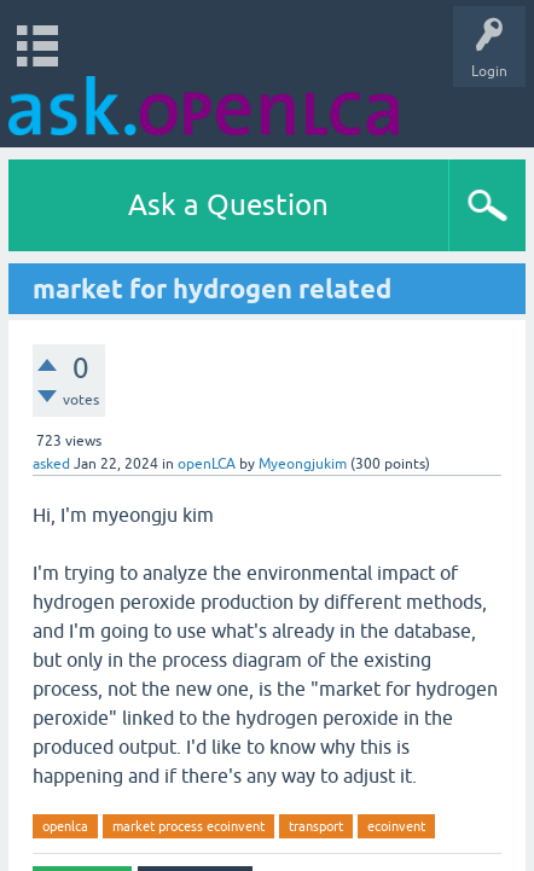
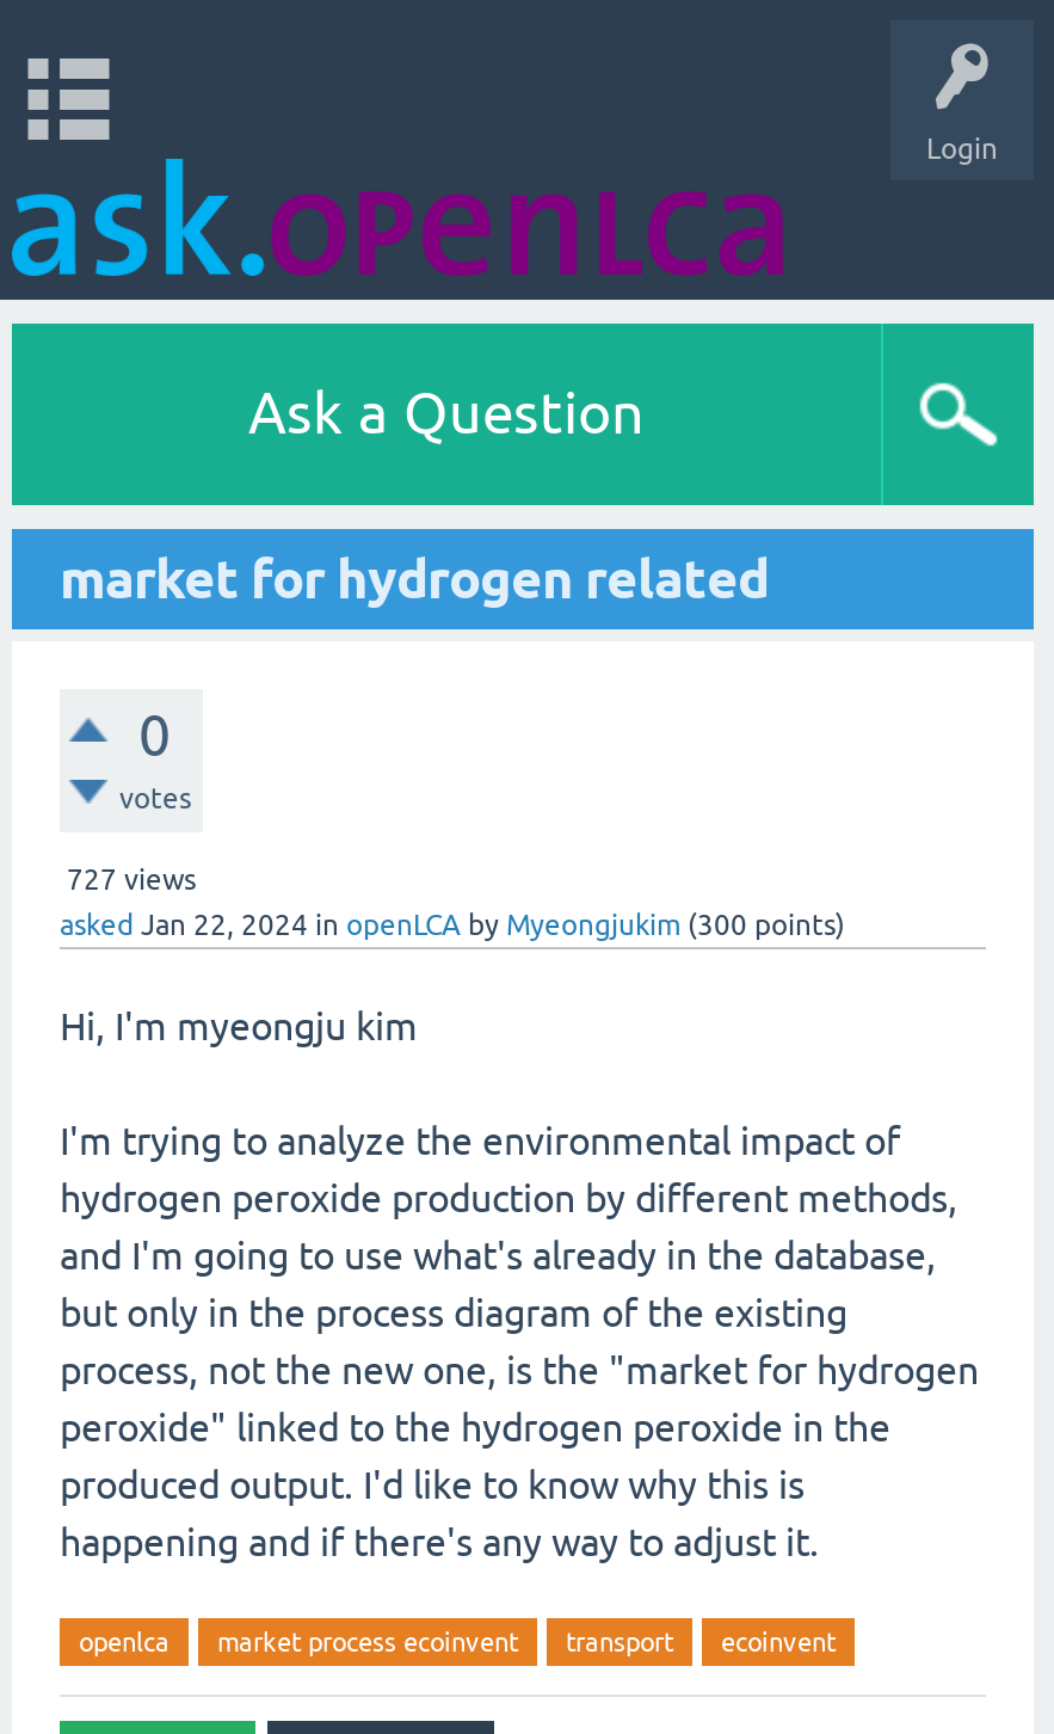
[36,432,101,449] 723 views -> [67,863,196,897] 727 views

